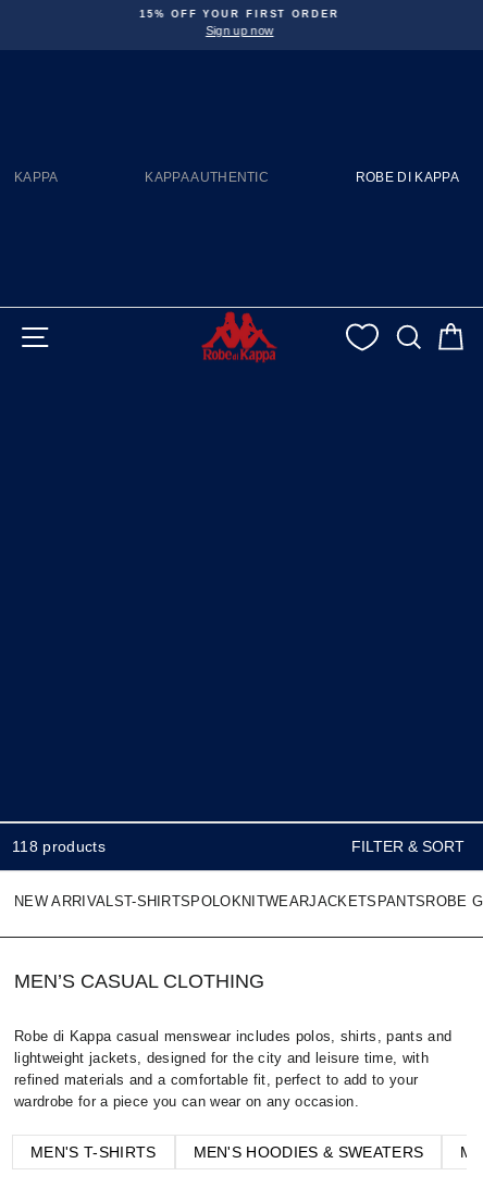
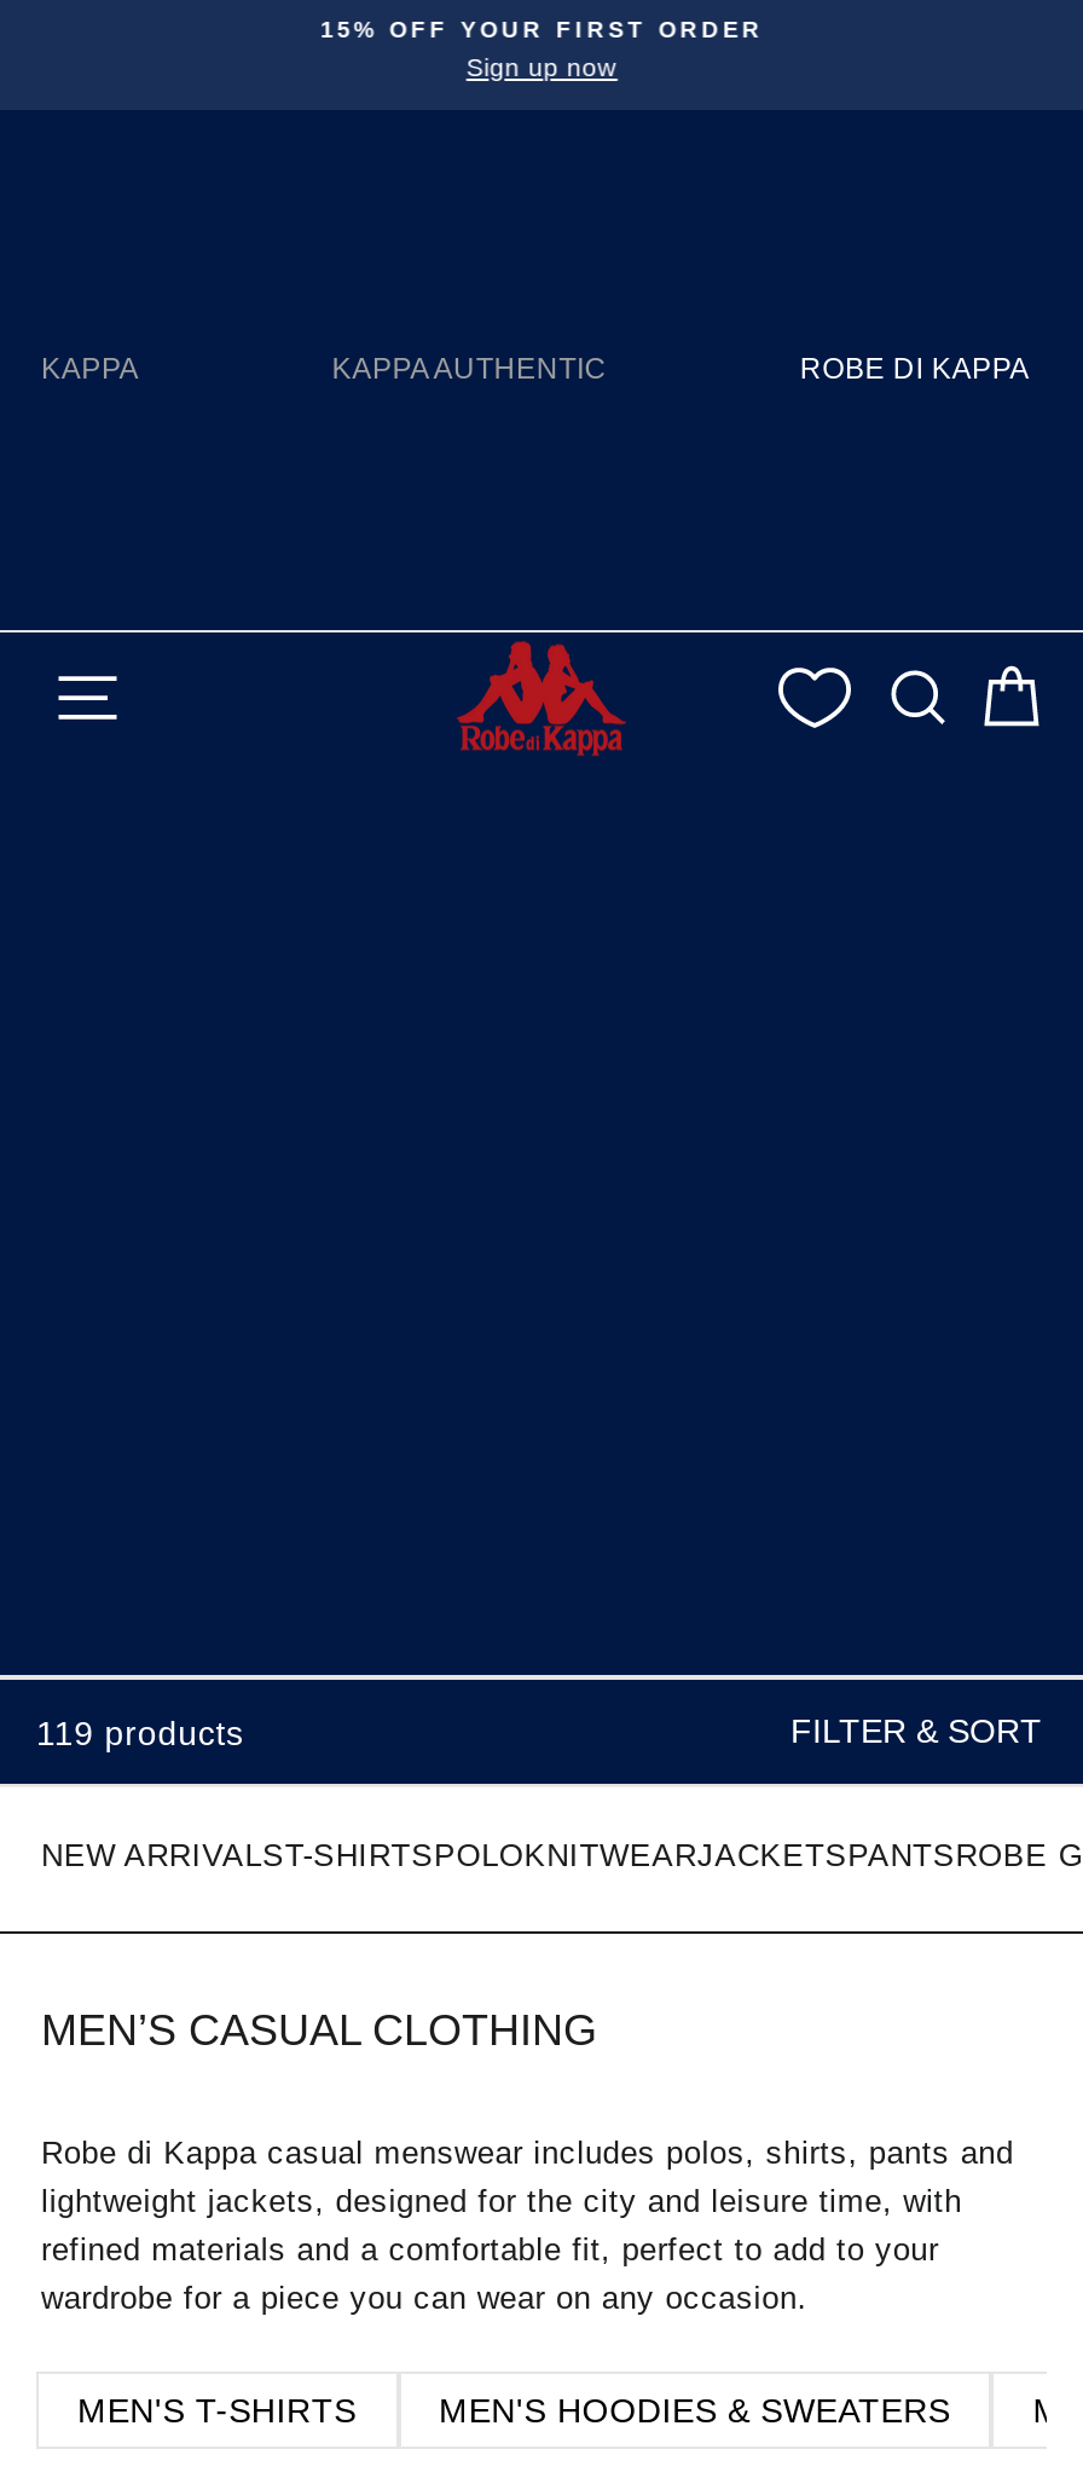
[12,838,105,855] 118 products -> [36,1713,244,1751] 119 products

